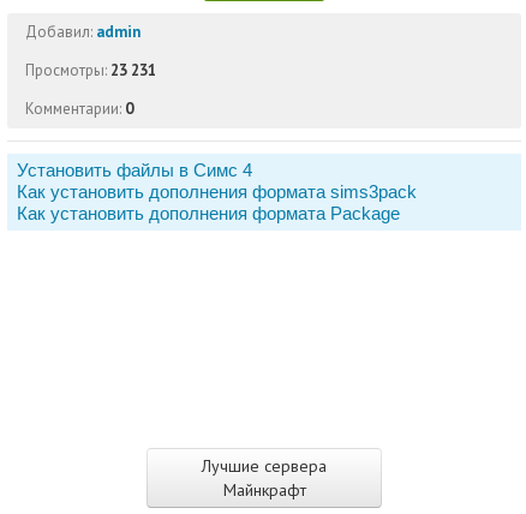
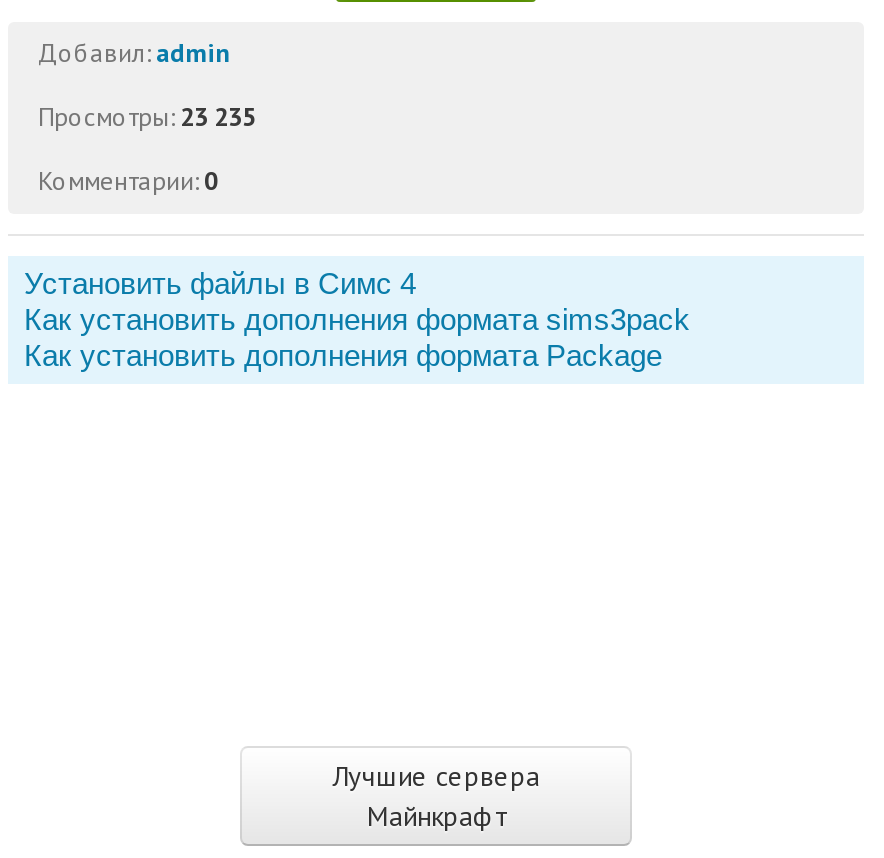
[25,60,156,80] Просмотры: 23 231 -> [38,100,256,134] Просмотры: 23 235

